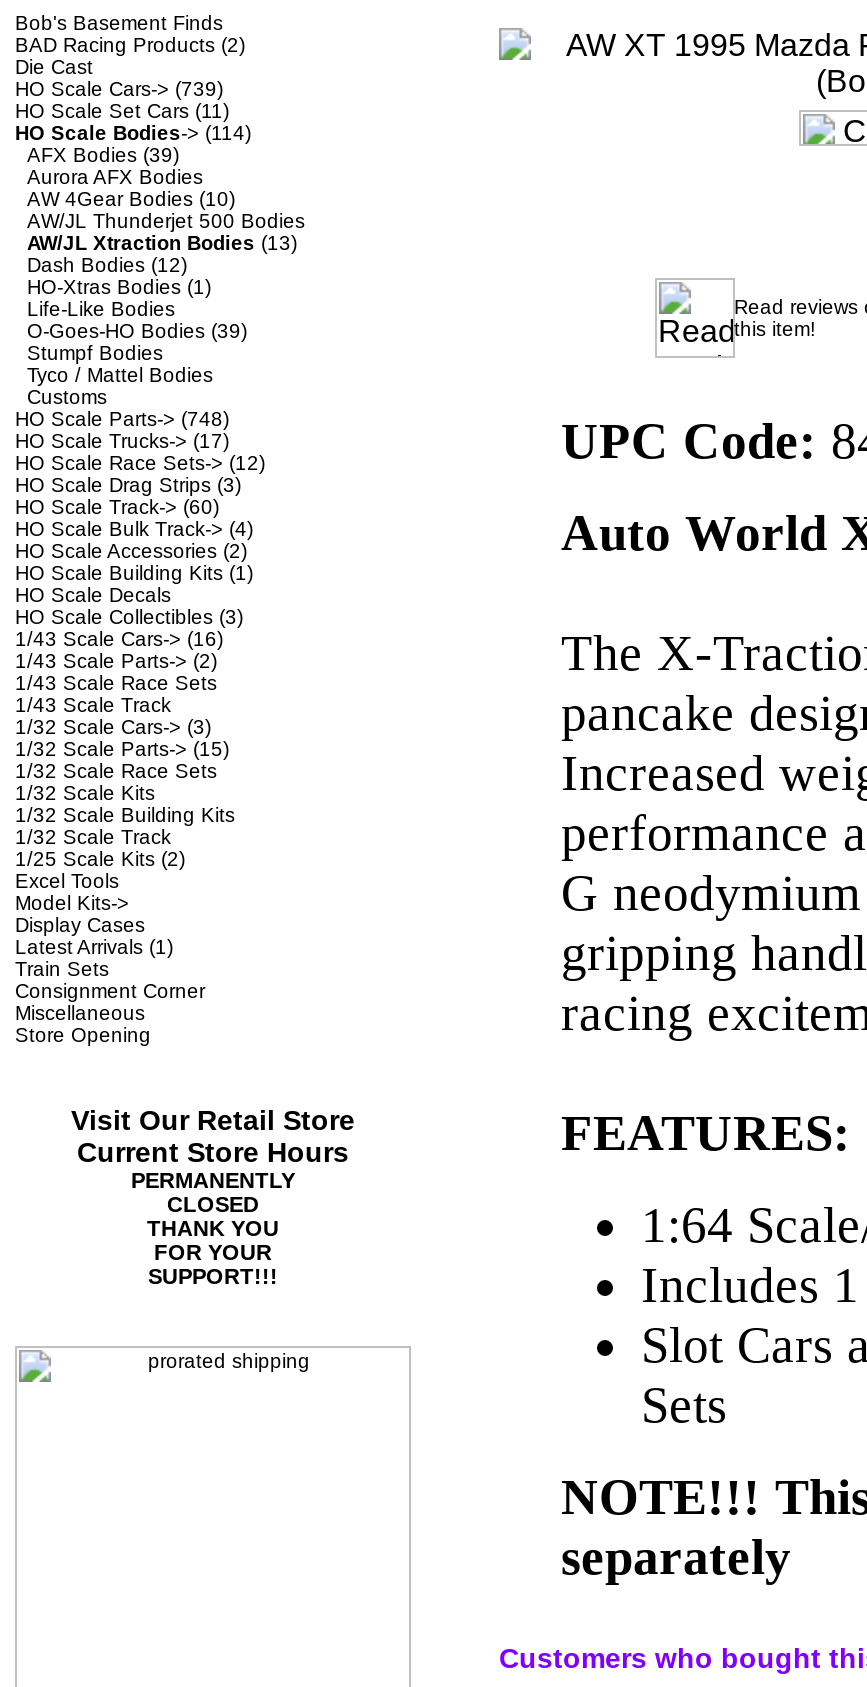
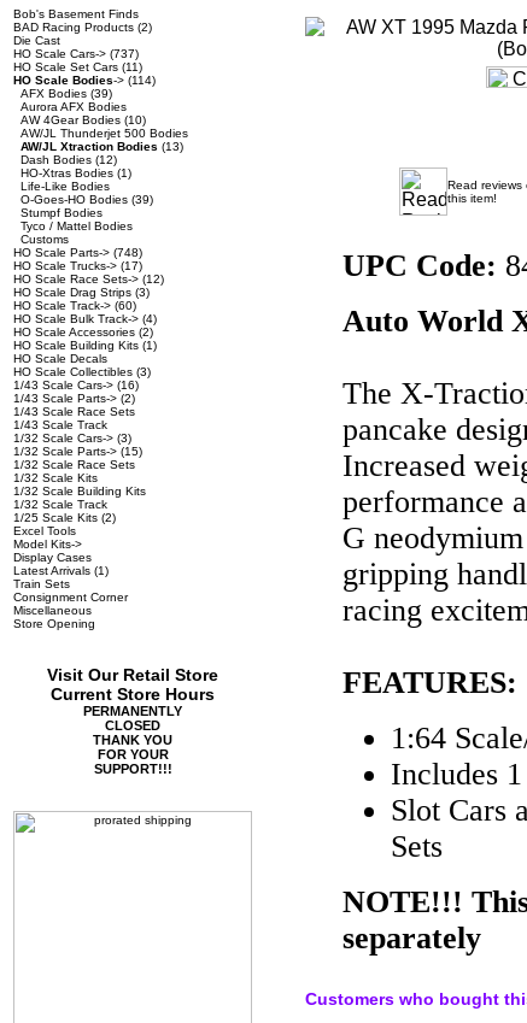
[15,78,223,100] HO Scale Cars-> (739) -> [13,47,139,60] HO Scale Cars-> (737)

